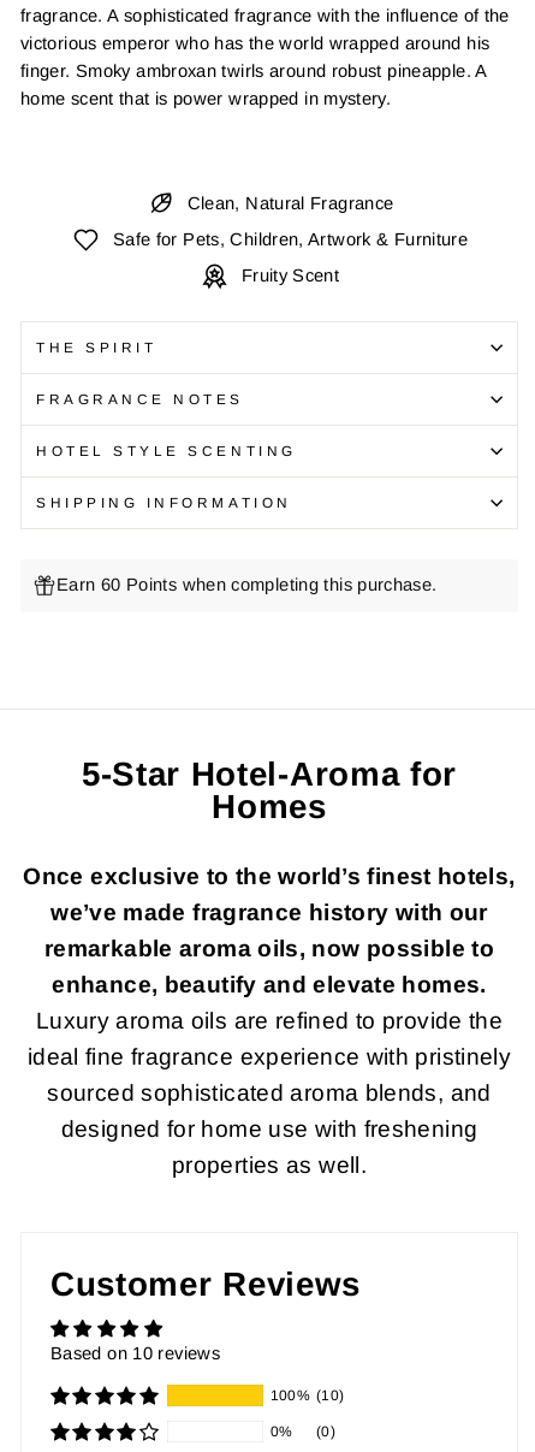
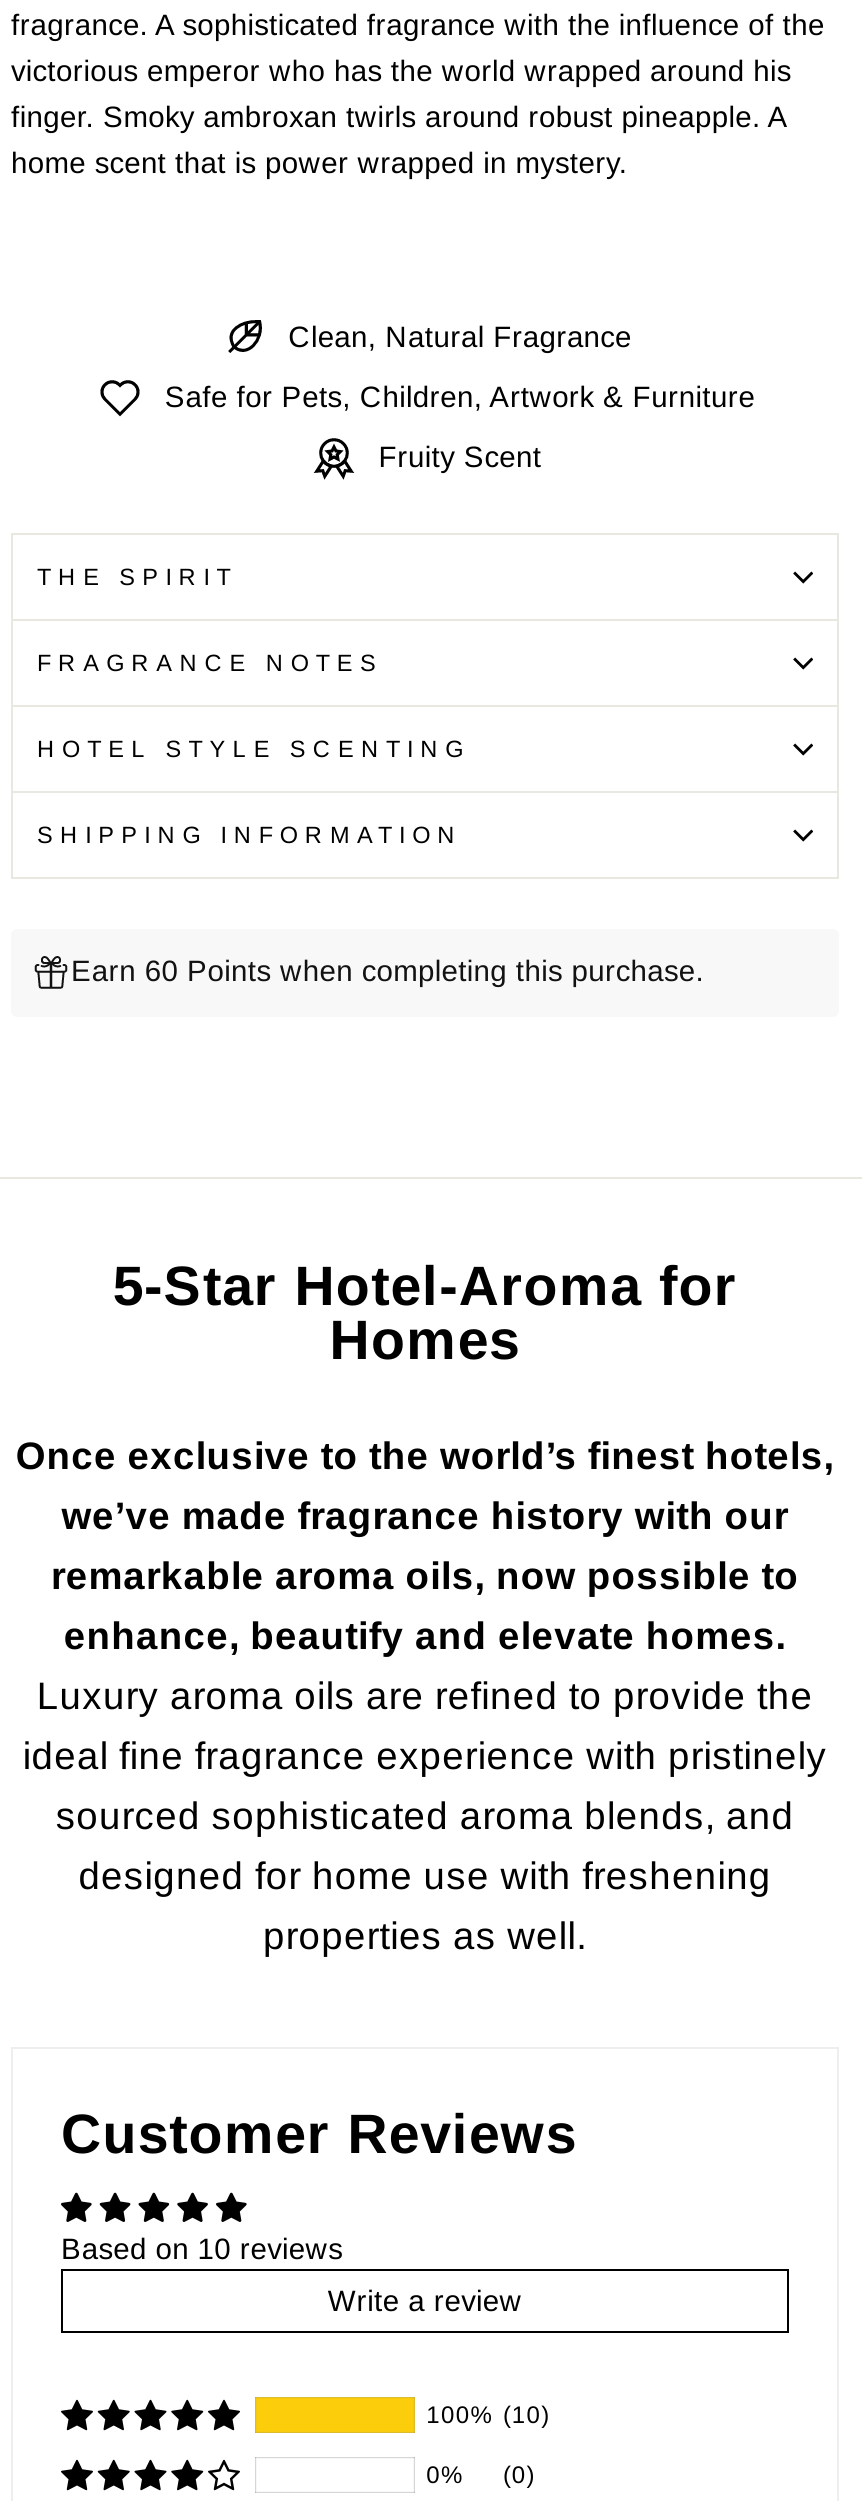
none -> [328,2284,522,2316] Write a review

